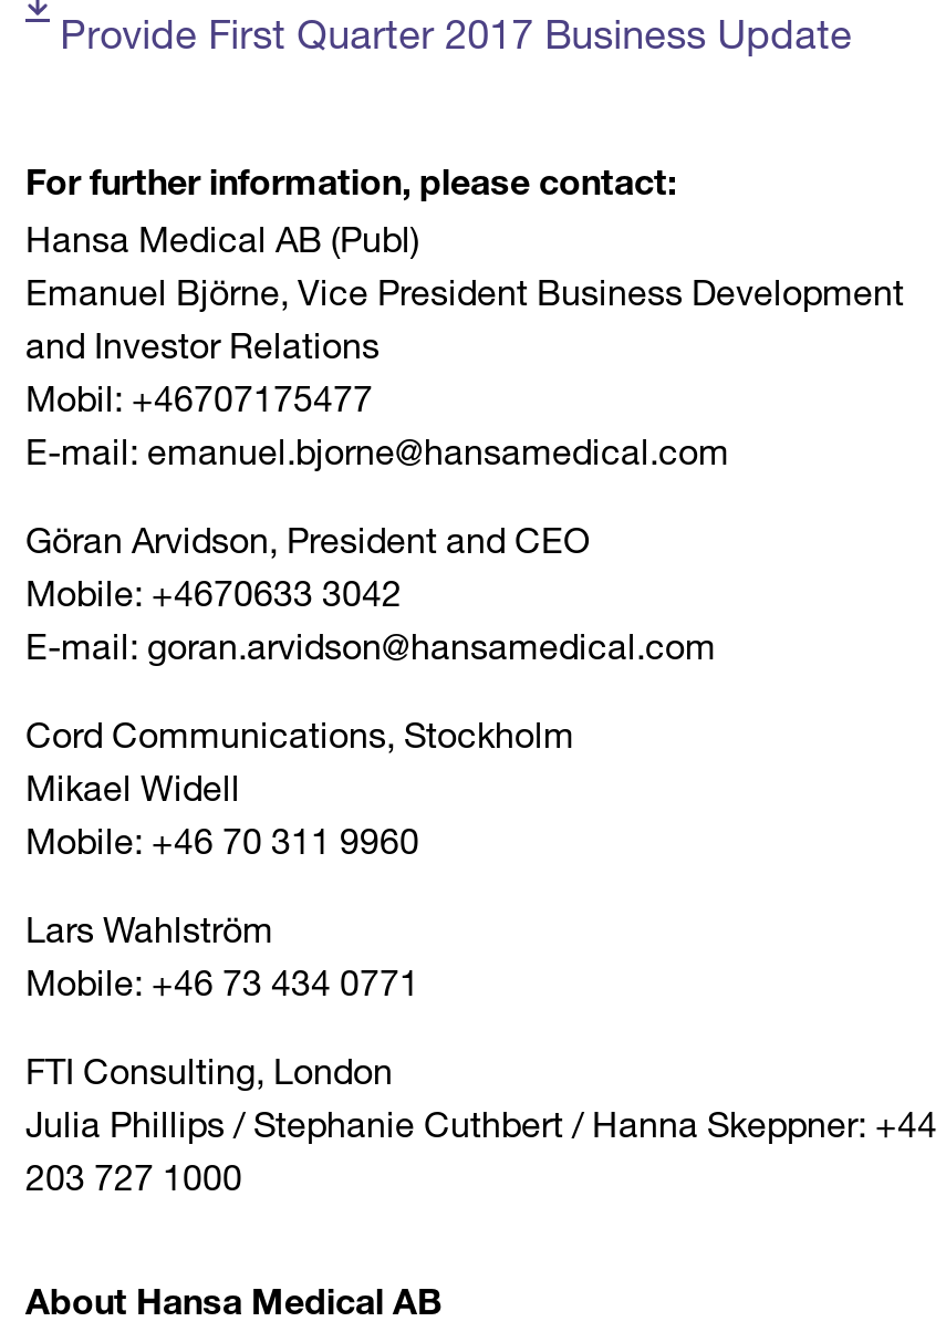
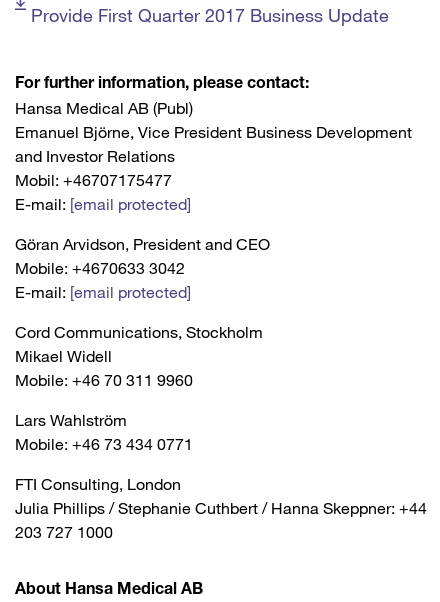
[25,429,729,474] E-mail: emanuel.bjorne@hansamedical.com -> [15,194,191,214] E-mail: [email protected]
[25,624,716,668] E-mail: goran.arvidson@hansamedical.com -> [15,282,191,302] E-mail: [email protected]

